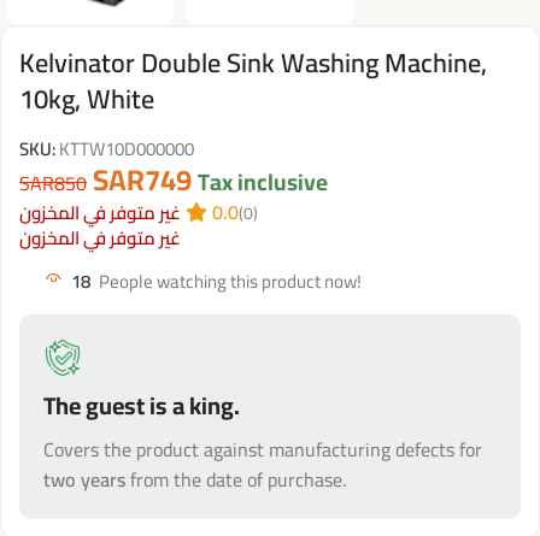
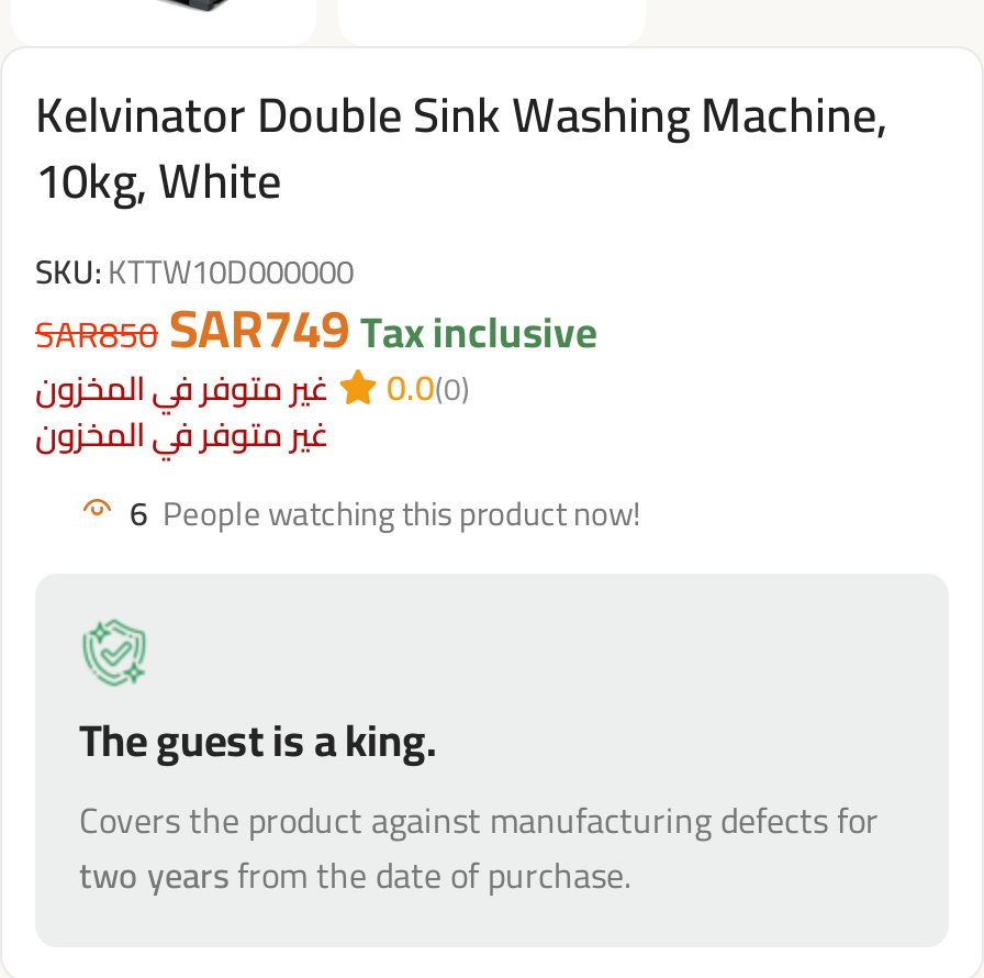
[71,264,362,299] 18 People watching this product now! -> [130,482,641,546] 6 People watching this product now!

